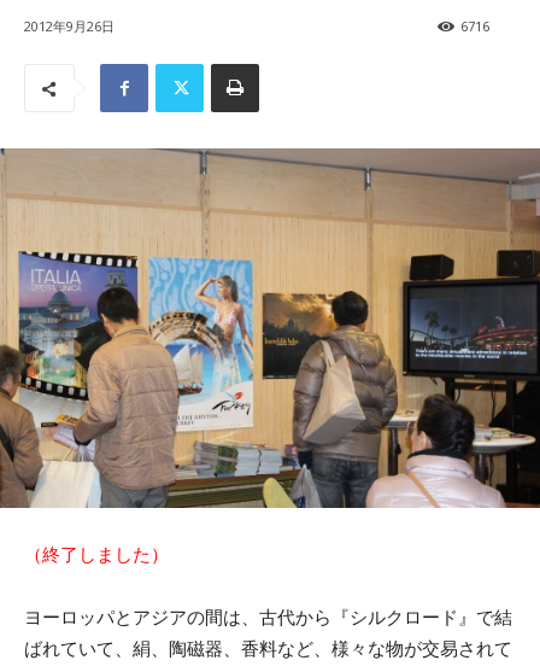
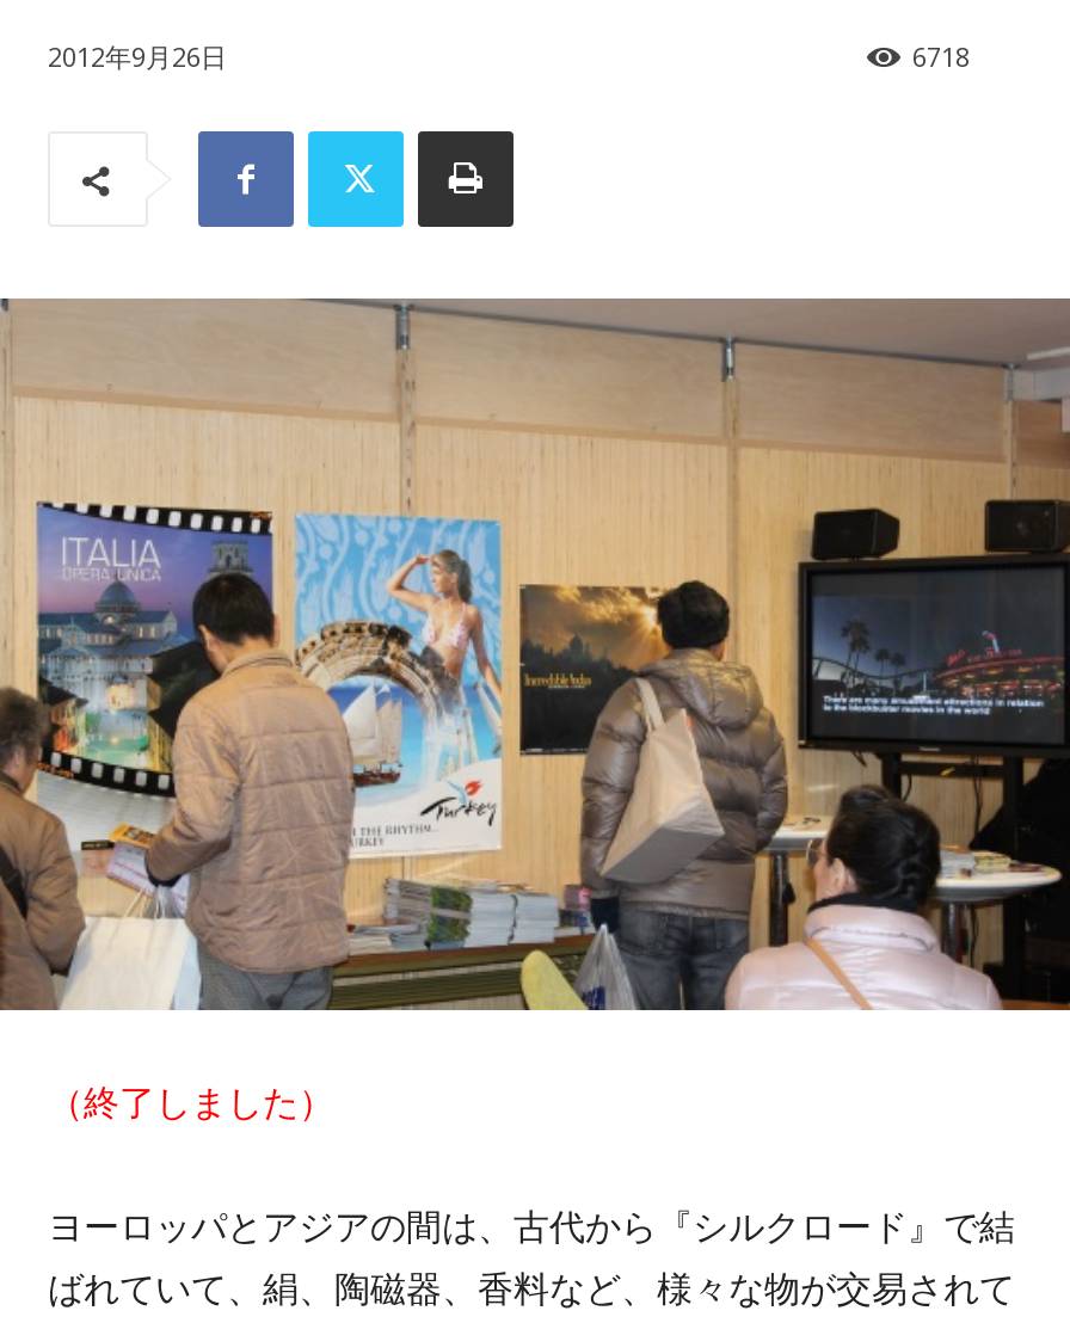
[460,17,489,35] 6716 -> [912,38,970,74] 6718

